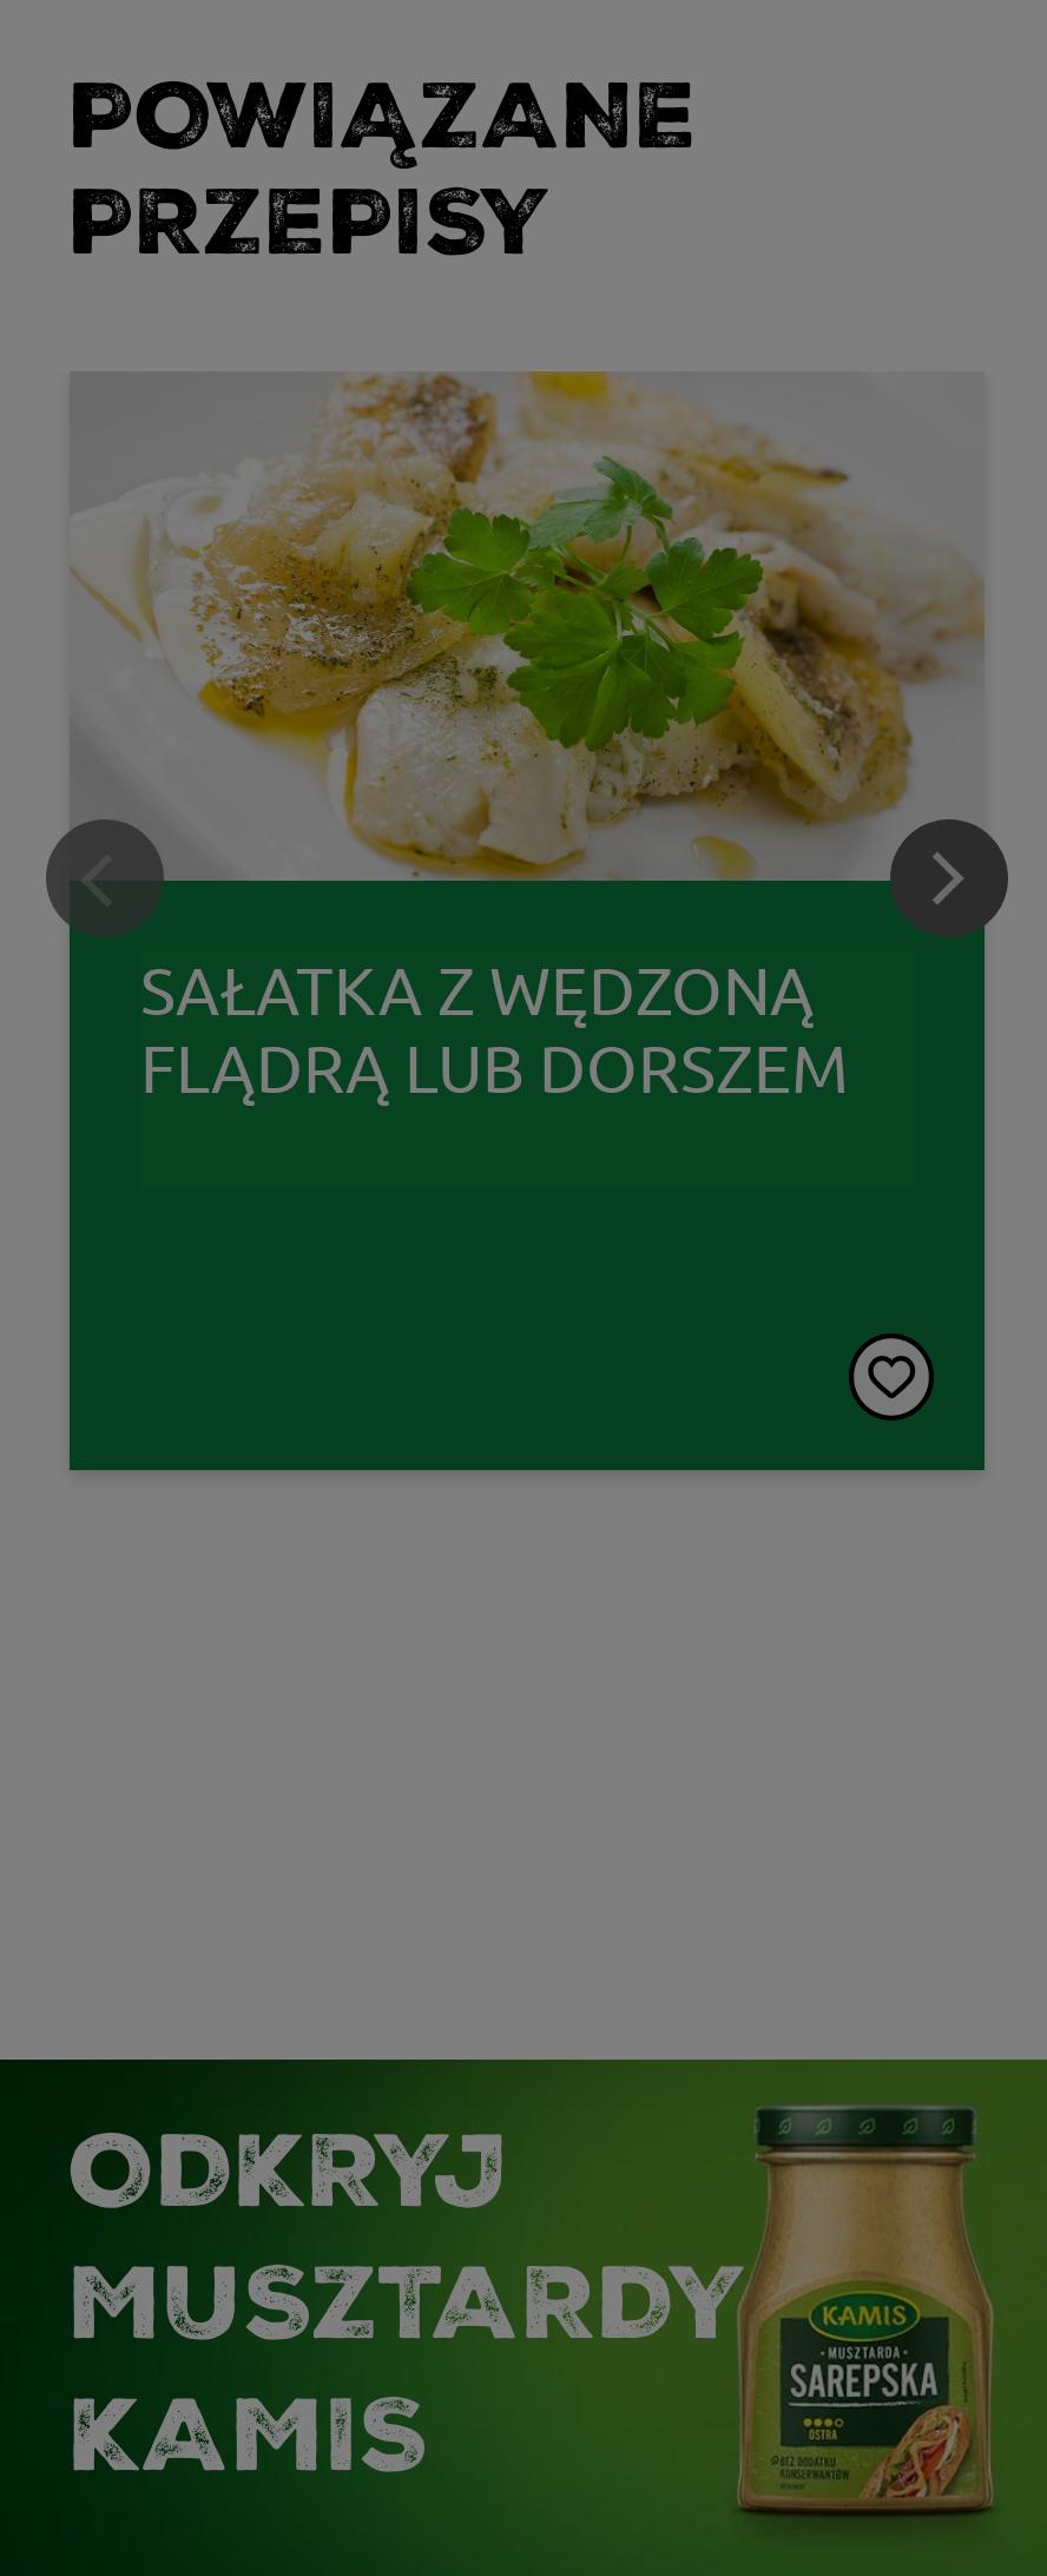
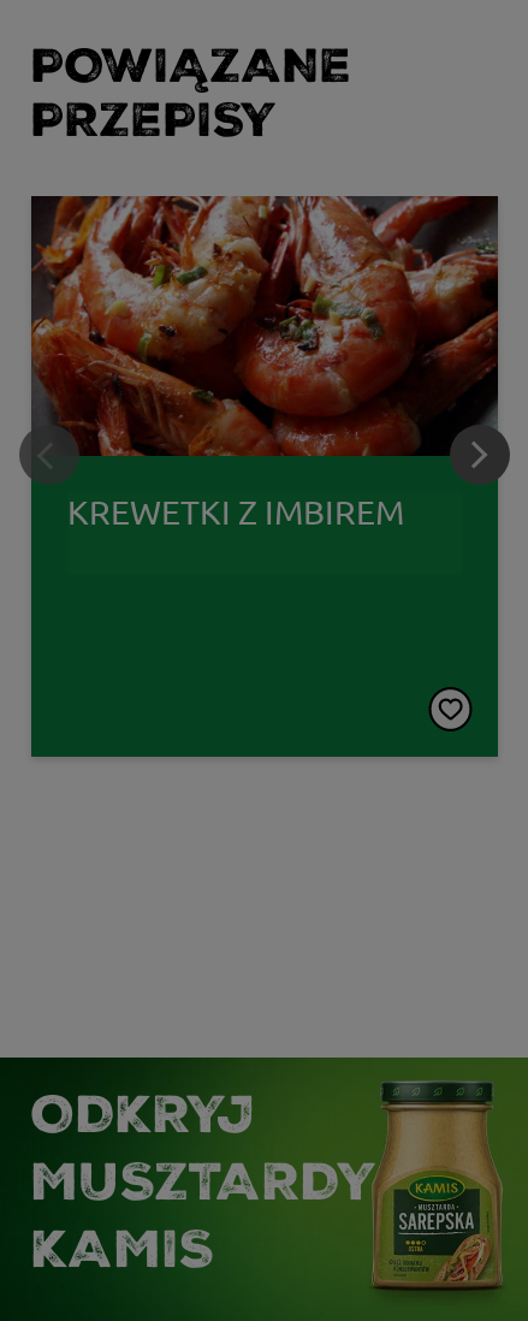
[70,369,985,1106] [image] | SAŁATKA Z WĘDZONĄ | FLĄDRĄ LUB DORSZEM -> [30,195,499,531] [image] | KREWETKI Z IMBIREM

